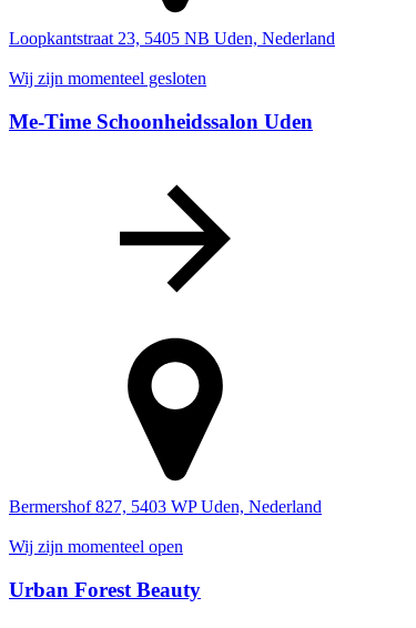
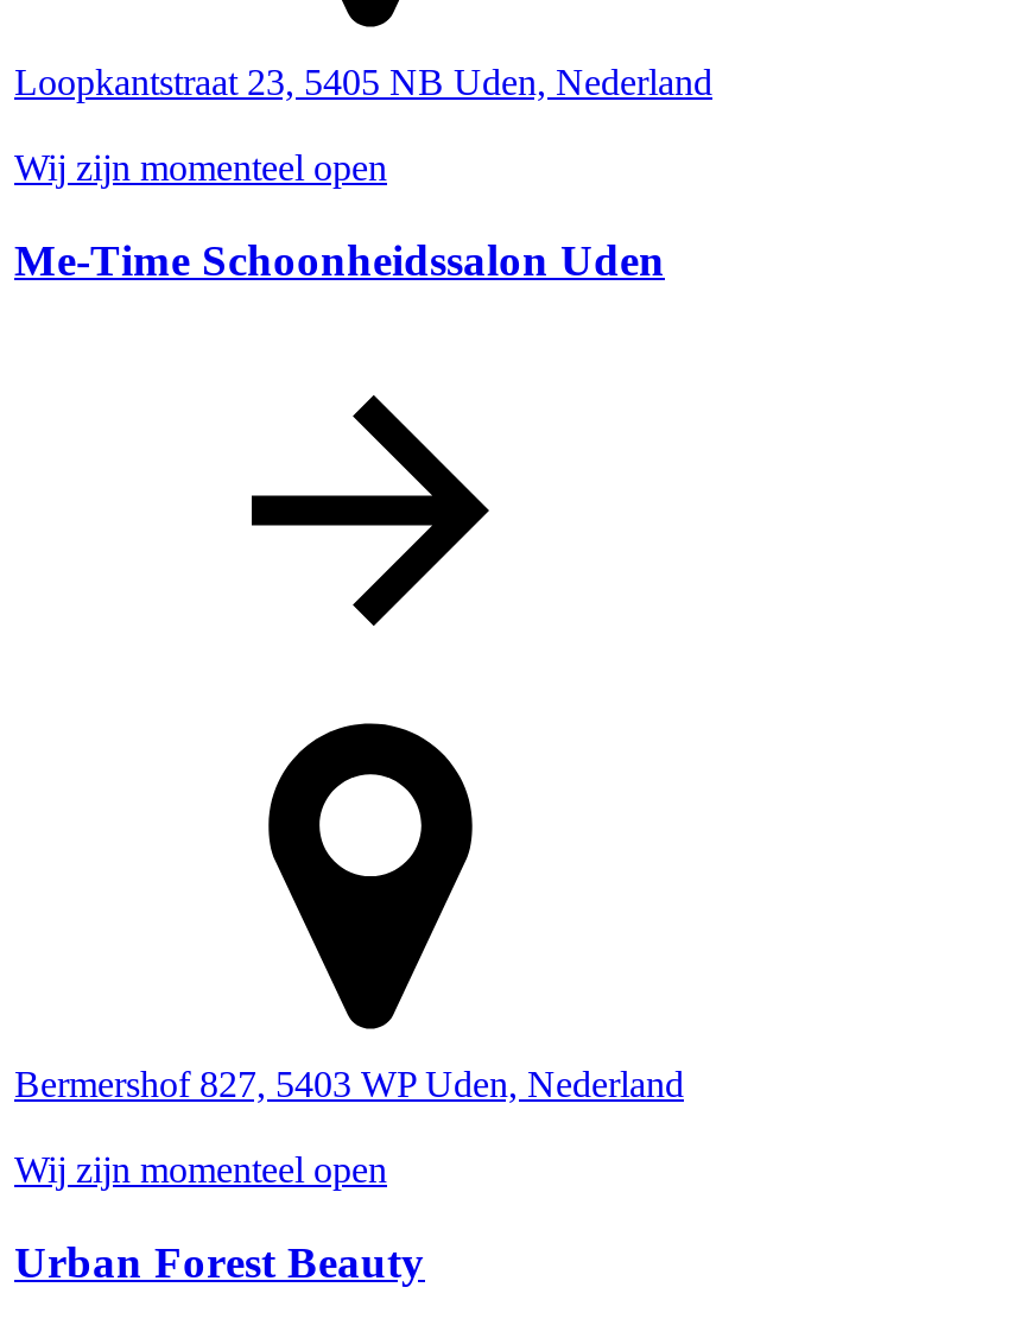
[9,69,206,88] Wij zijn momenteel gesloten -> [14,148,387,189] Wij zijn momenteel open

